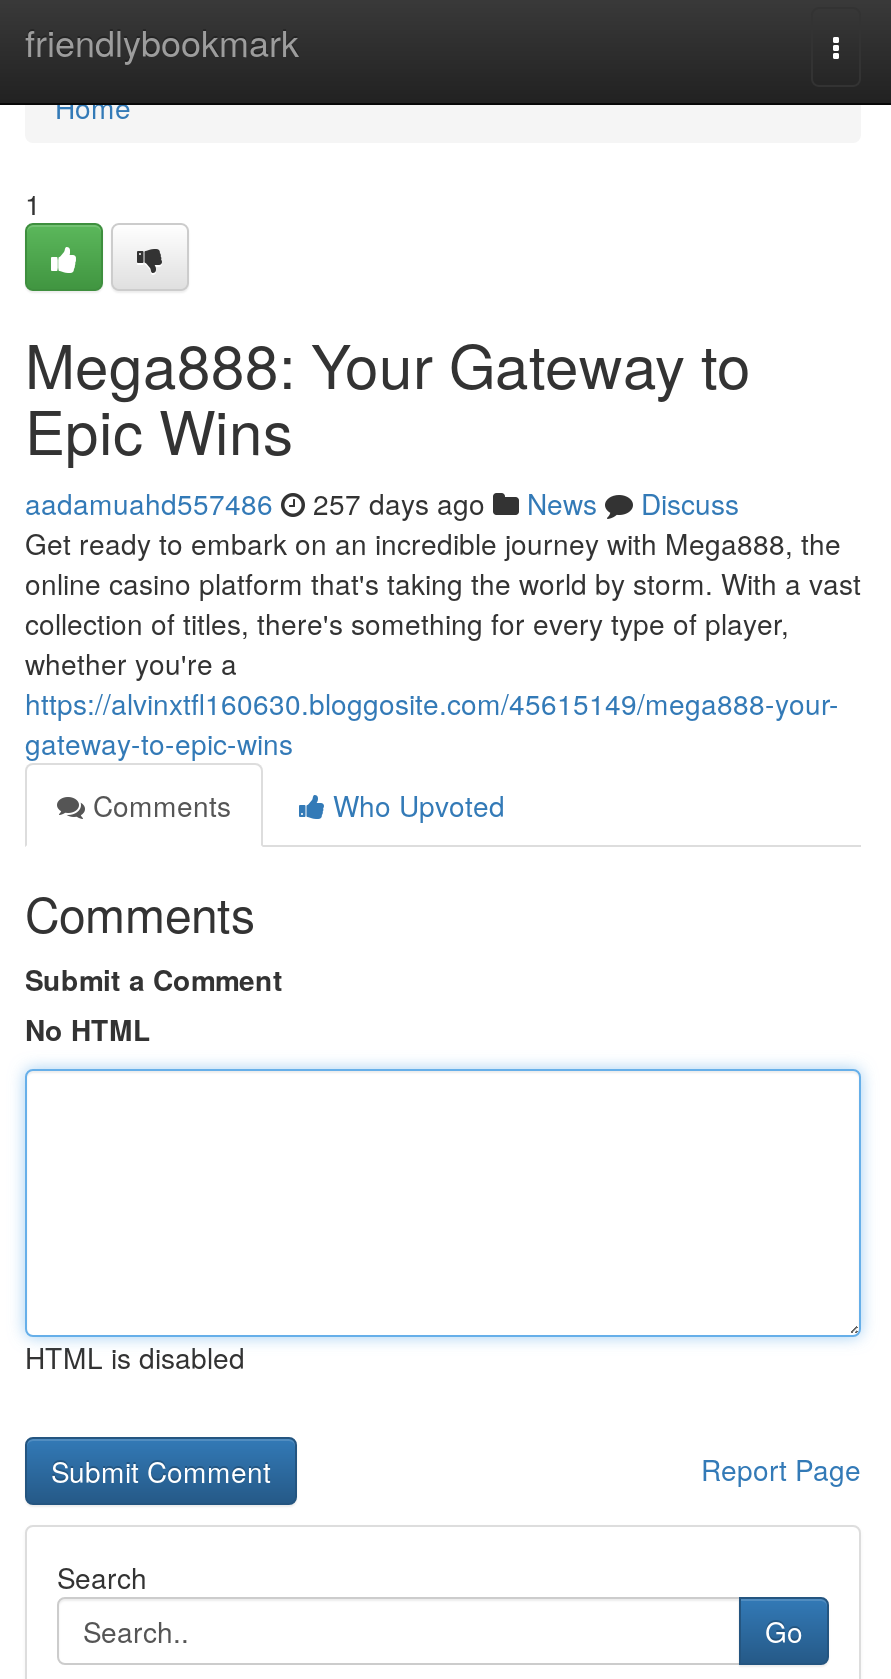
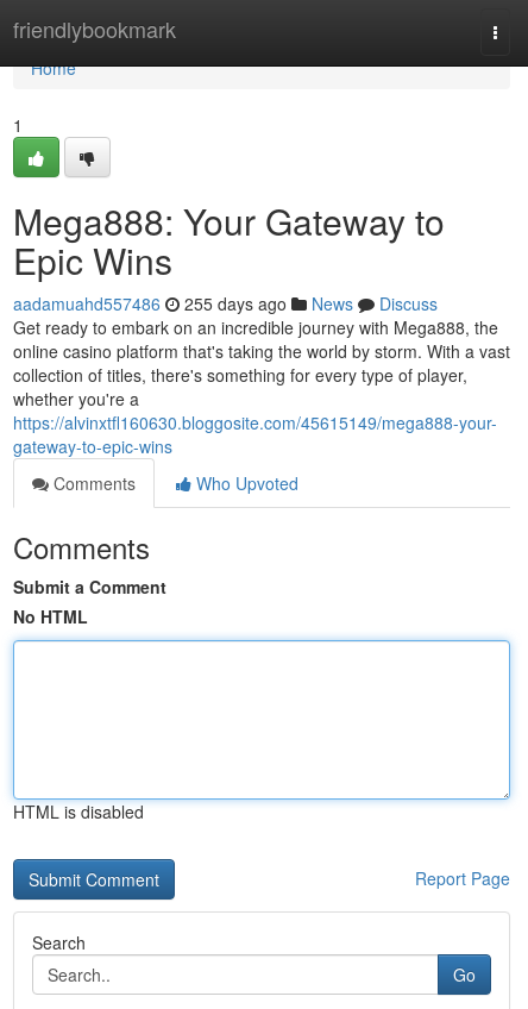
[25,483,739,523] aadamuahd557486 257 days ago News Discuss -> [13,292,438,315] aadamuahd557486 255 days ago News Discuss

